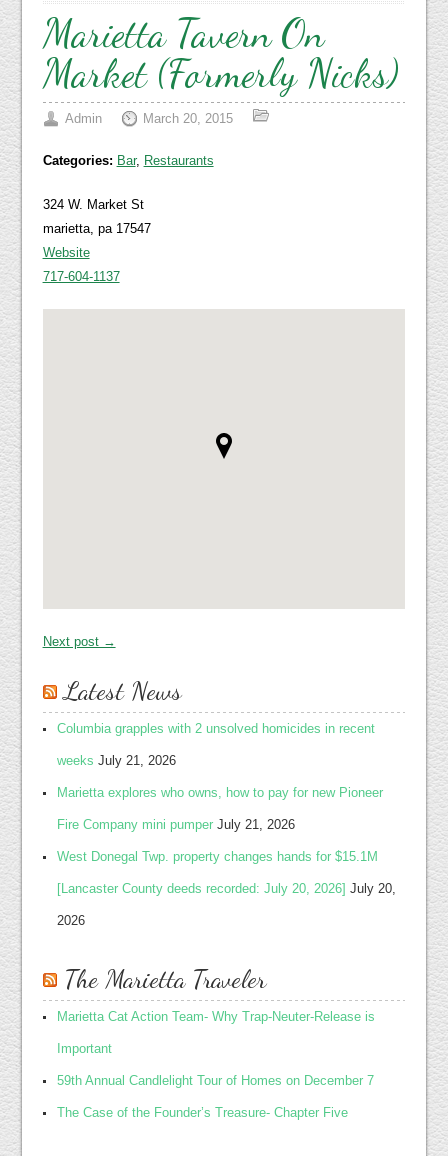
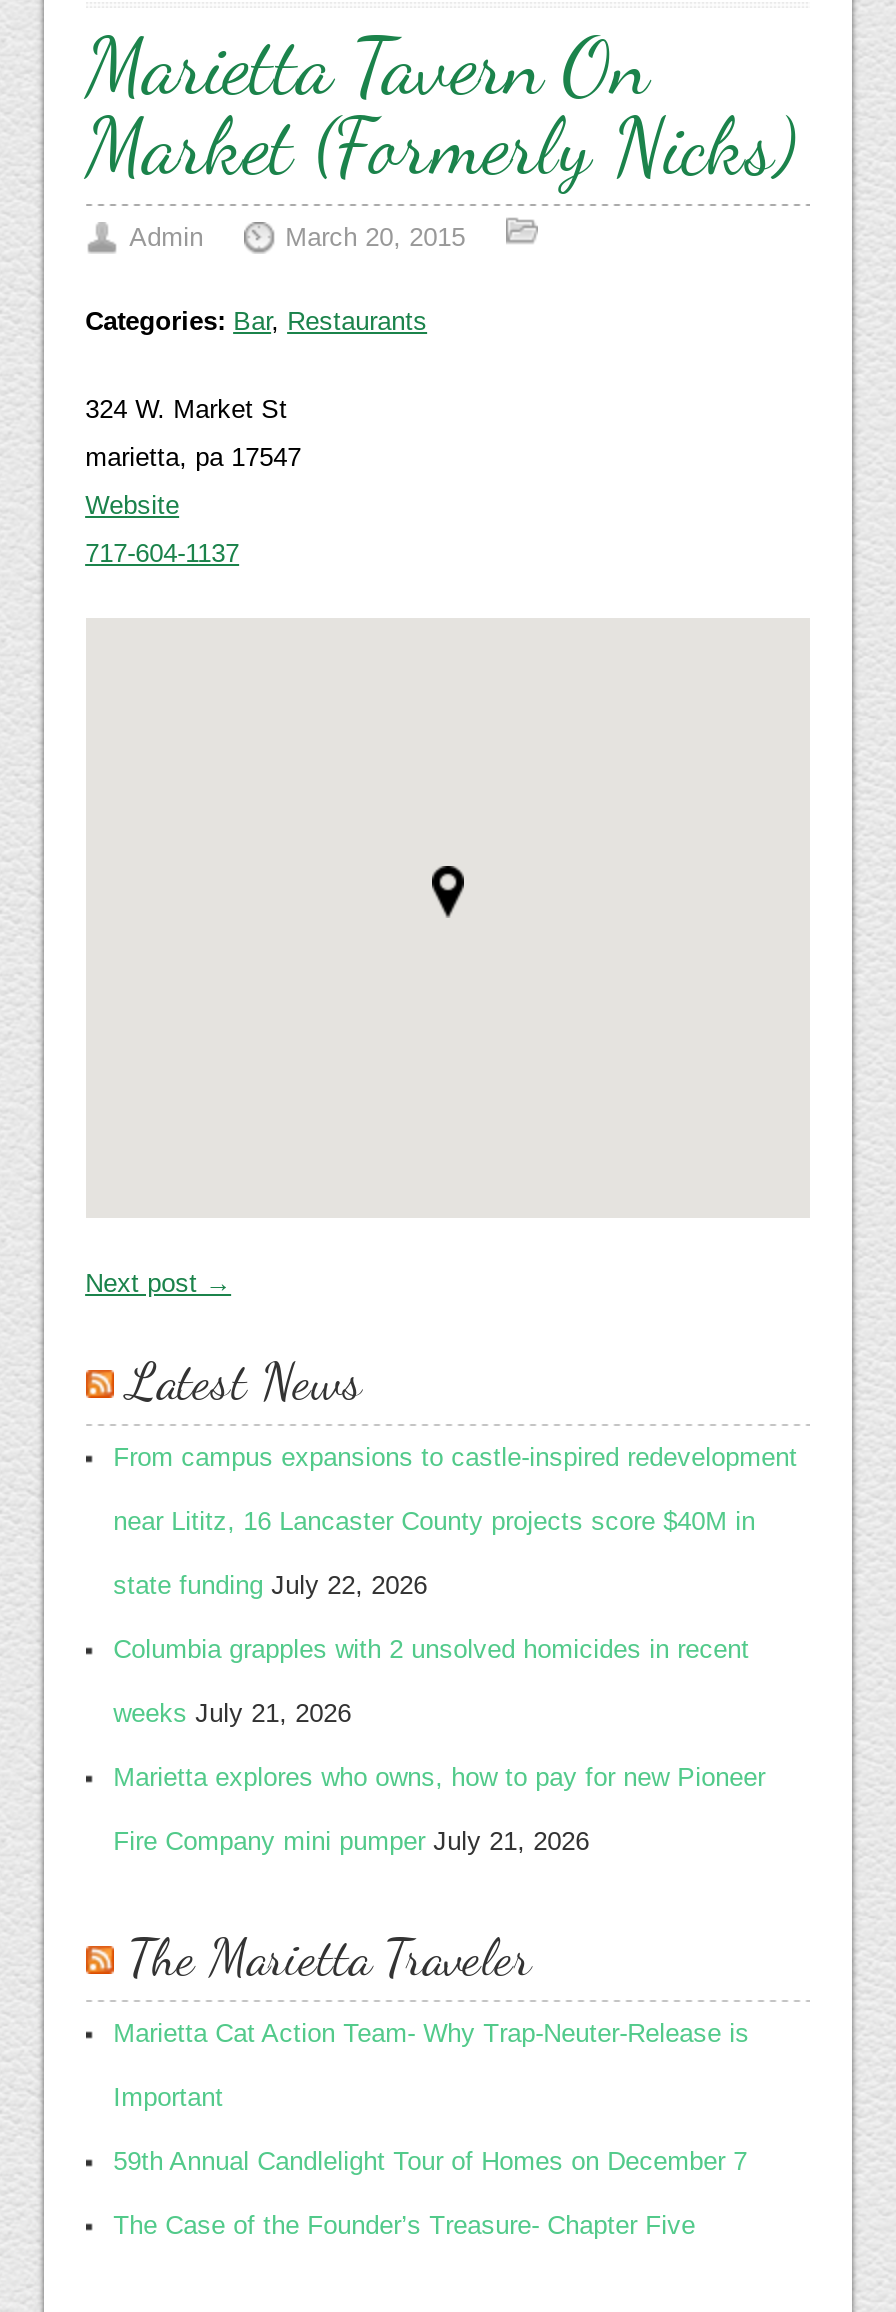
none -> [113,1442,797,1600] From campus expansions to castle-inspired redevelopment | near Lititz, 16 Lancaster County projects score $40M in | state funding July 22, 2026
moved [57,721,383,832] -> [113,1634,765,1856]: Columbia grapples with 2 unsolved homicides in recent | weeks July 21, 2026 | Marietta explores who owns, how to pay for new Pioneer | Fire Company mini pumper July 21, 2026
[57,849,396,928] West Donegal Twp. property changes hands for $15.1M | [Lancaster County deeds recorded: July 20, 2026] July 20, | 2026 -> none

